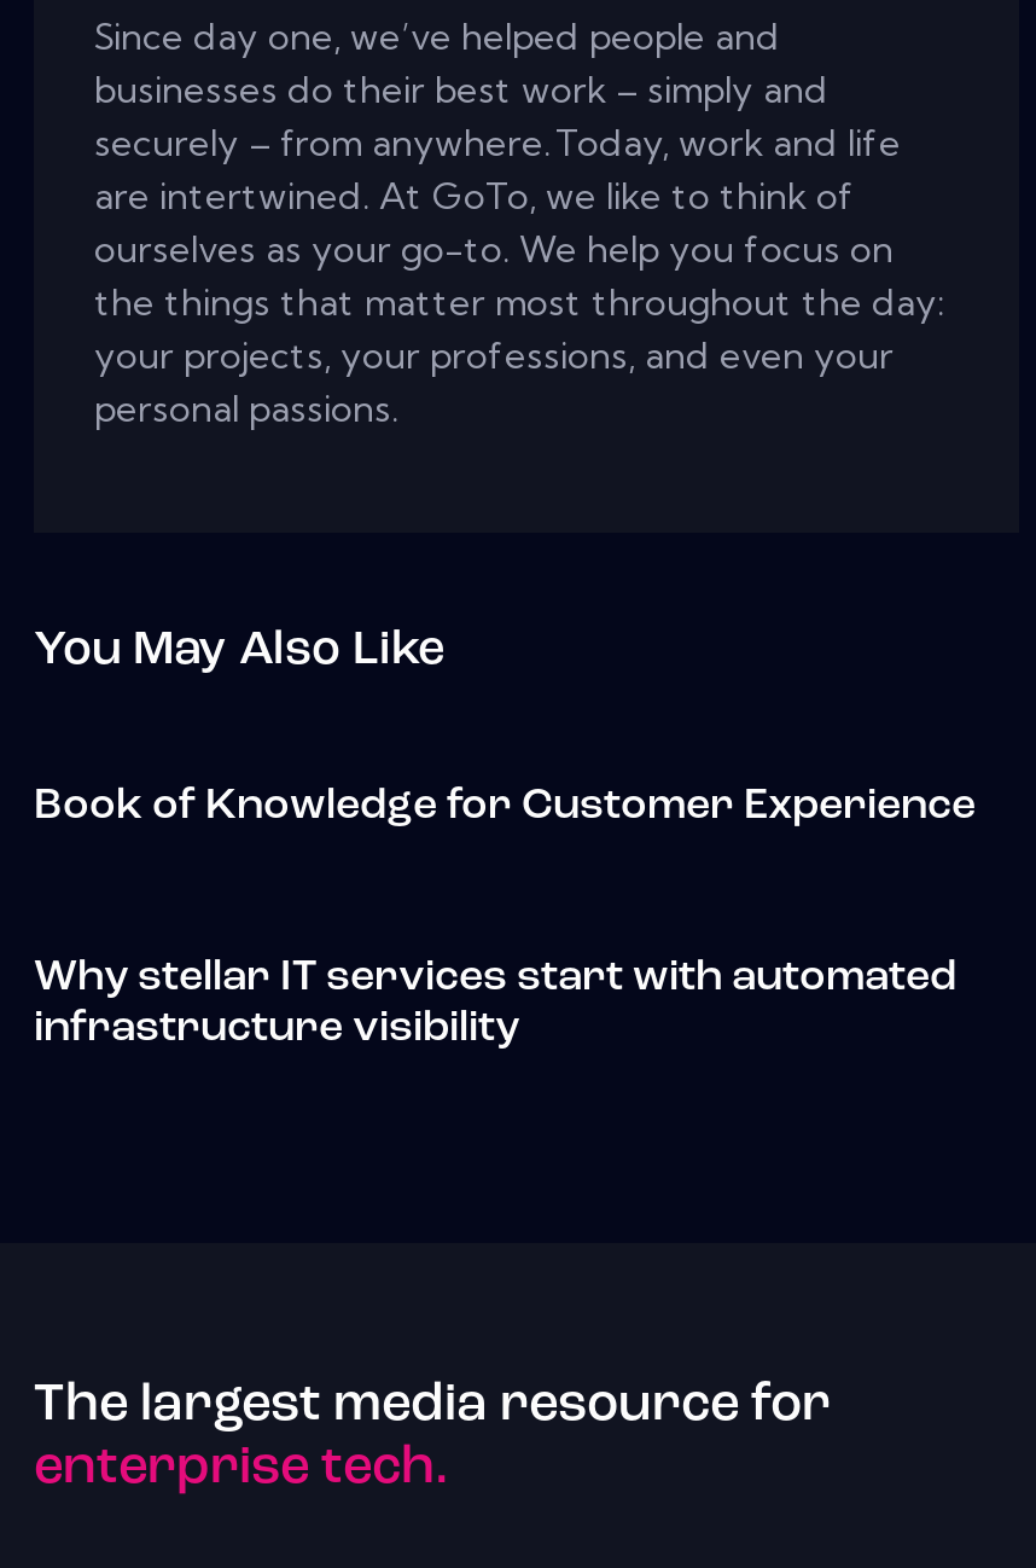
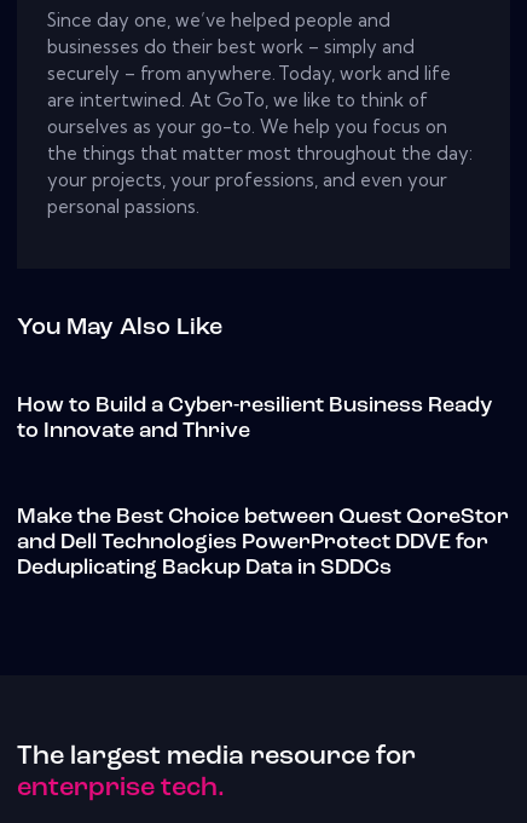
[34,784,976,830] Book of Knowledge for Customer Experience -> [17,395,492,443] How to Build a Cyber-resilient Business Ready | to Innovate and Thrive
[34,956,956,1052] Why stellar IT services start with automated | infrastructure visibility -> [17,506,509,580] Make the Best Choice between Quest QoreStor | and Dell Technologies PowerProtect DDVE for | Deduplicating Backup Data in SDDCs

